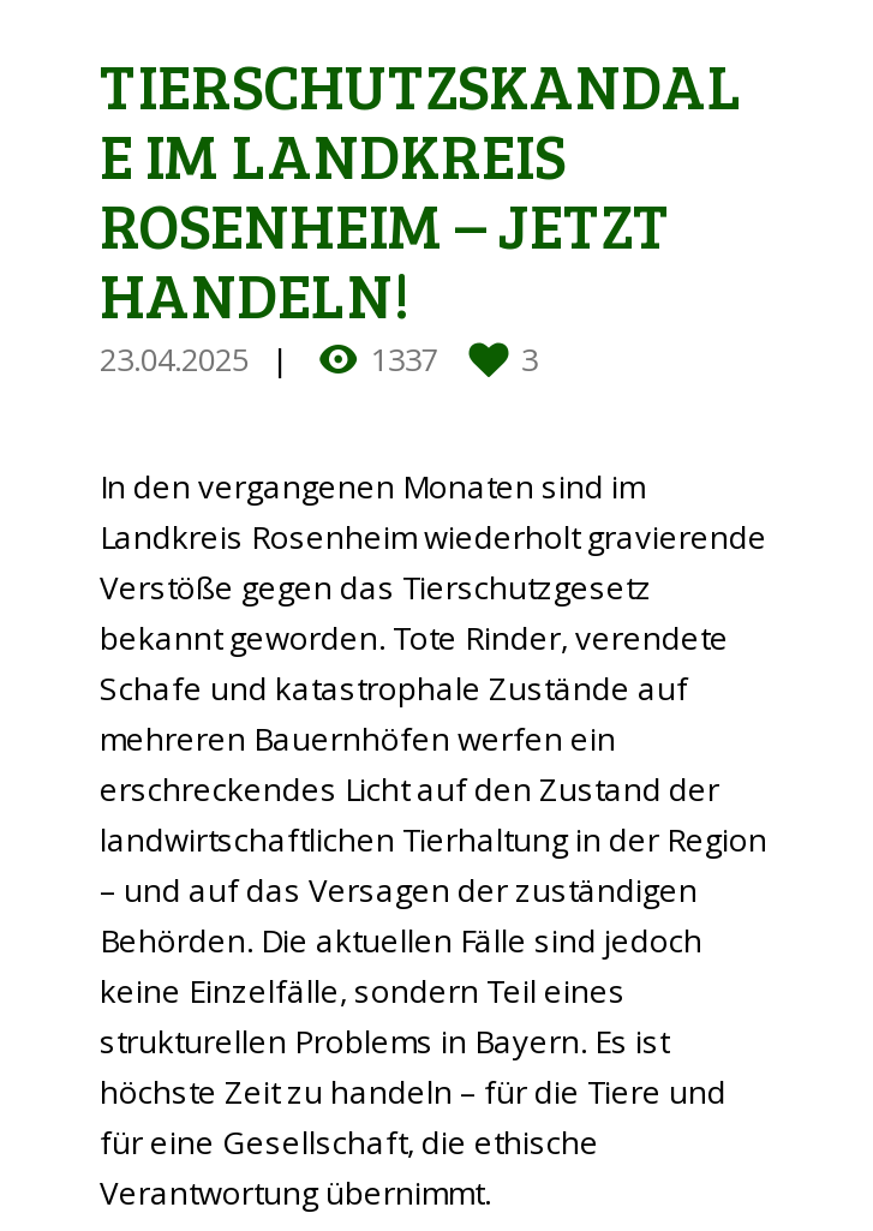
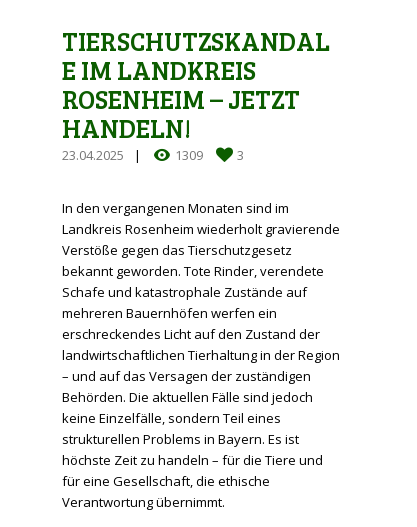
[371,337,537,381] 1337 3 -> [175,146,244,164] 1309 3

